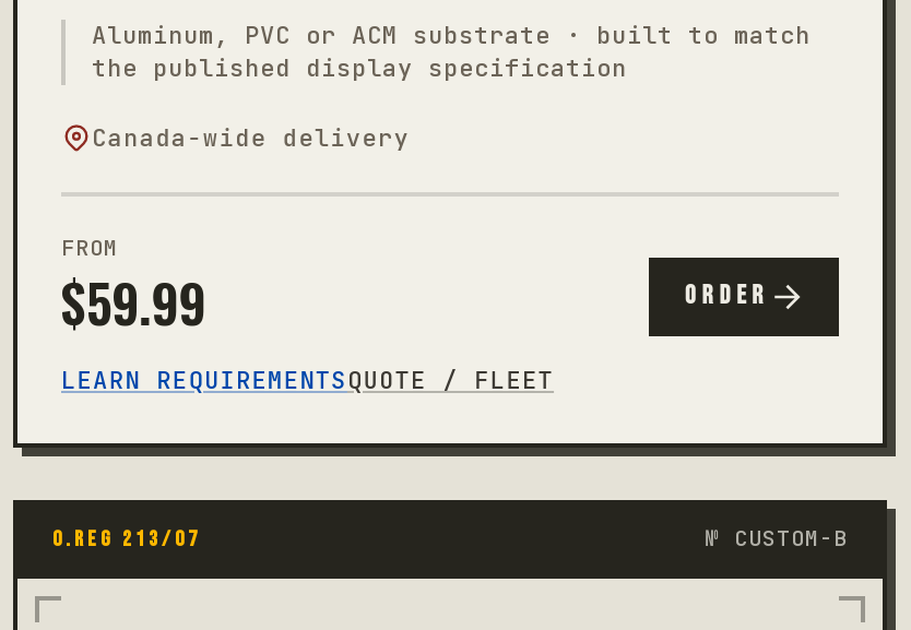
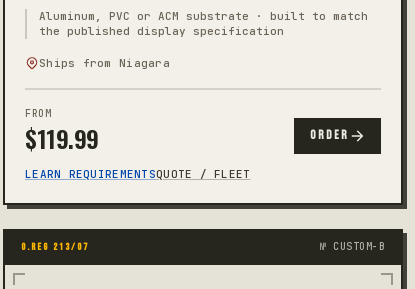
[92,122,410,152] Canada-wide delivery -> [39,56,170,70] Ships from Niagara
[61,261,206,340] $59.99 -> [25,120,99,156] $119.99

